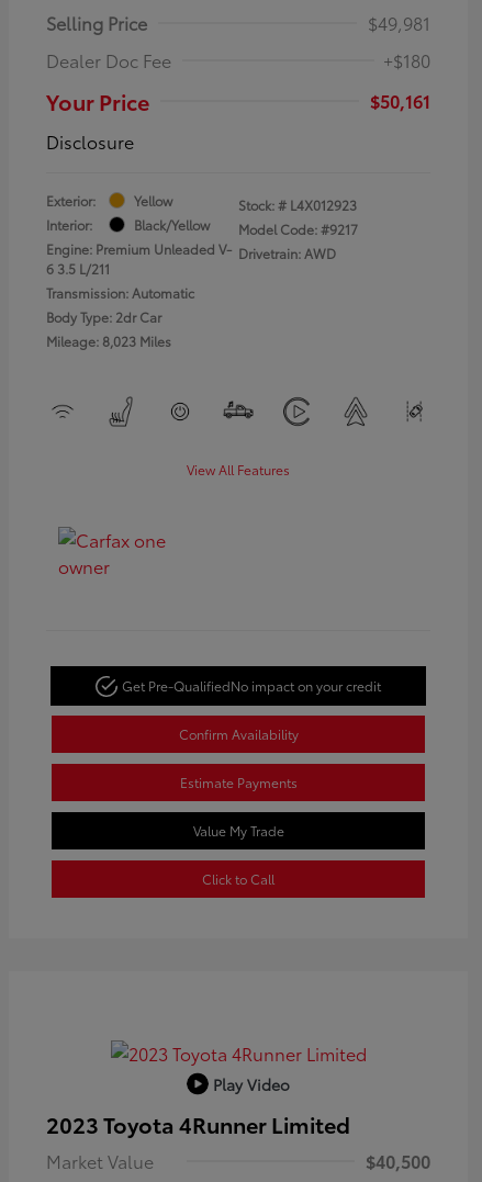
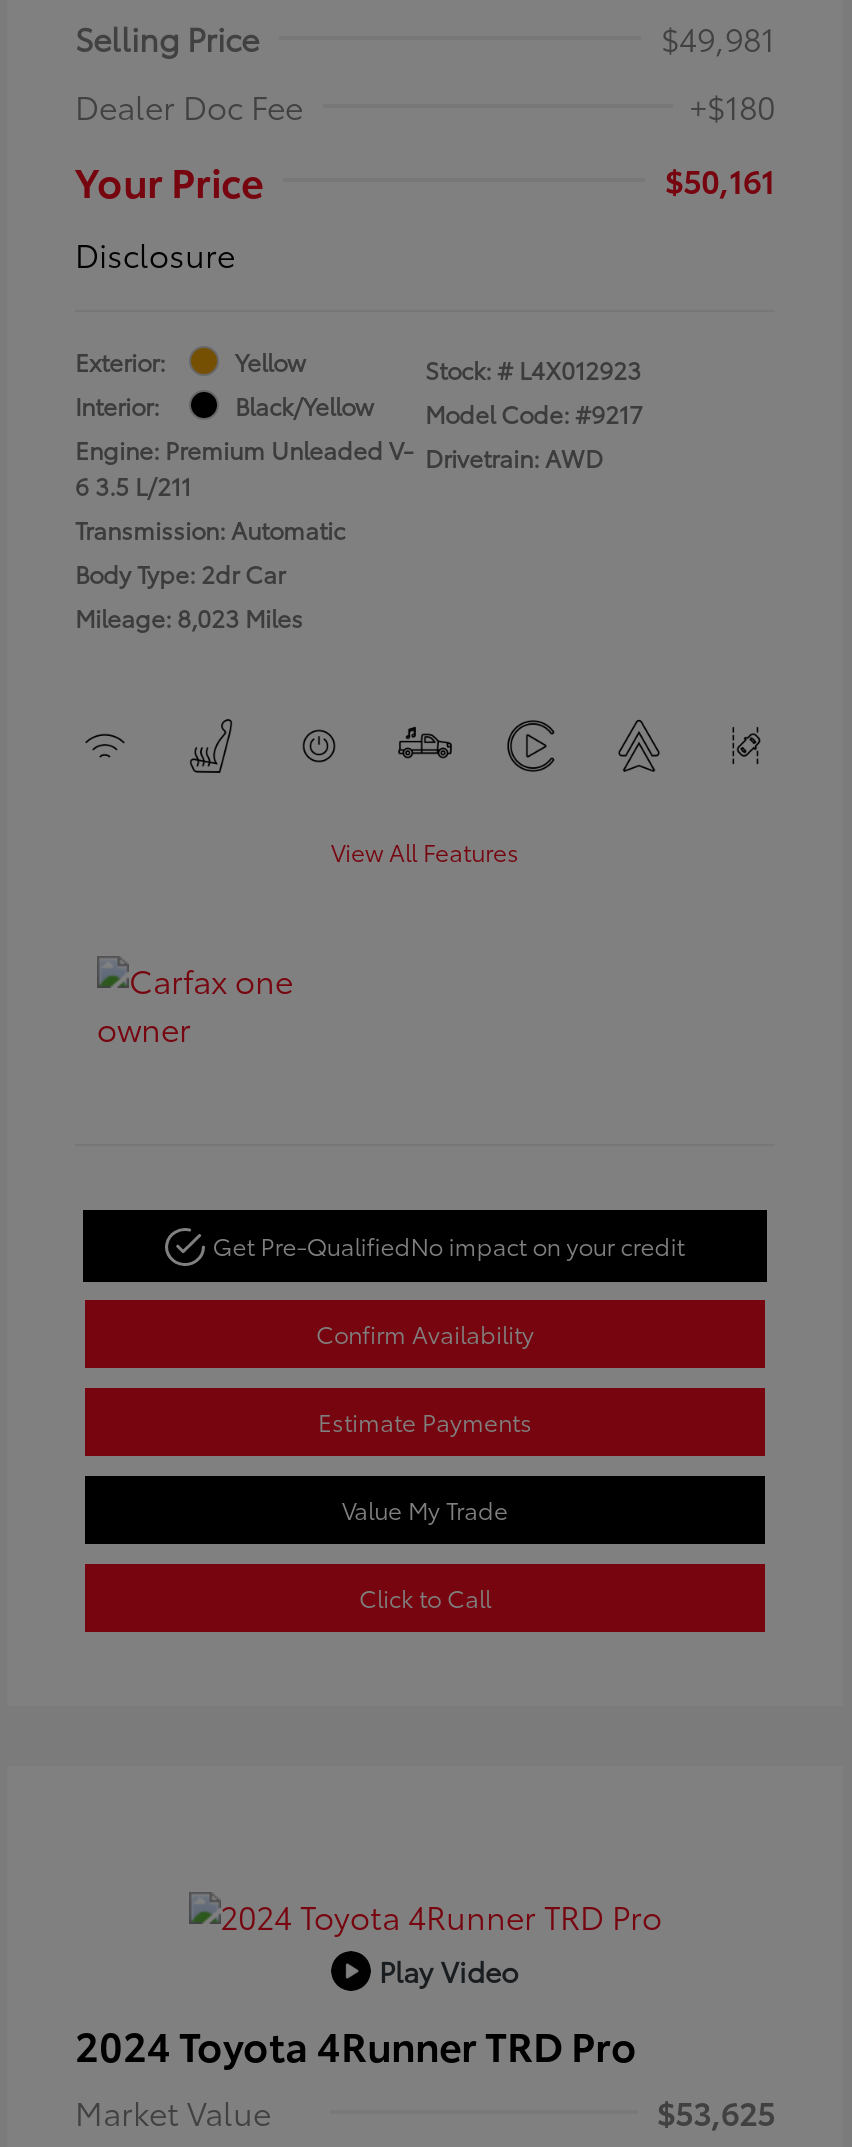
[46,1109,350,1140] 2023 Toyota 4Runner Limited -> [75,2017,637,2073] 2024 Toyota 4Runner TRD Pro
[366,1149,430,1174] $40,500 -> [657,2089,775,2135] $53,625

